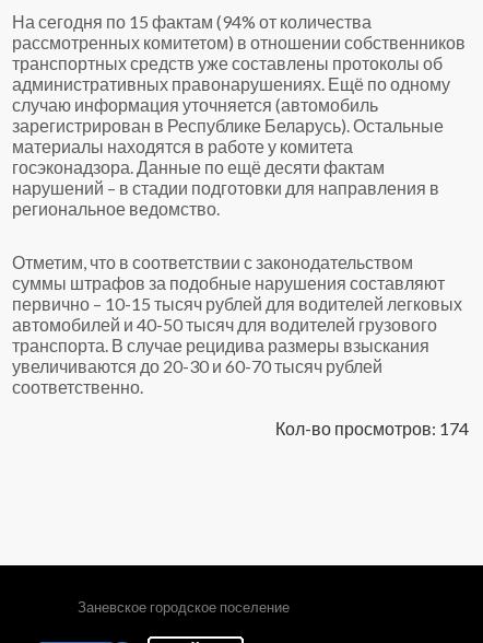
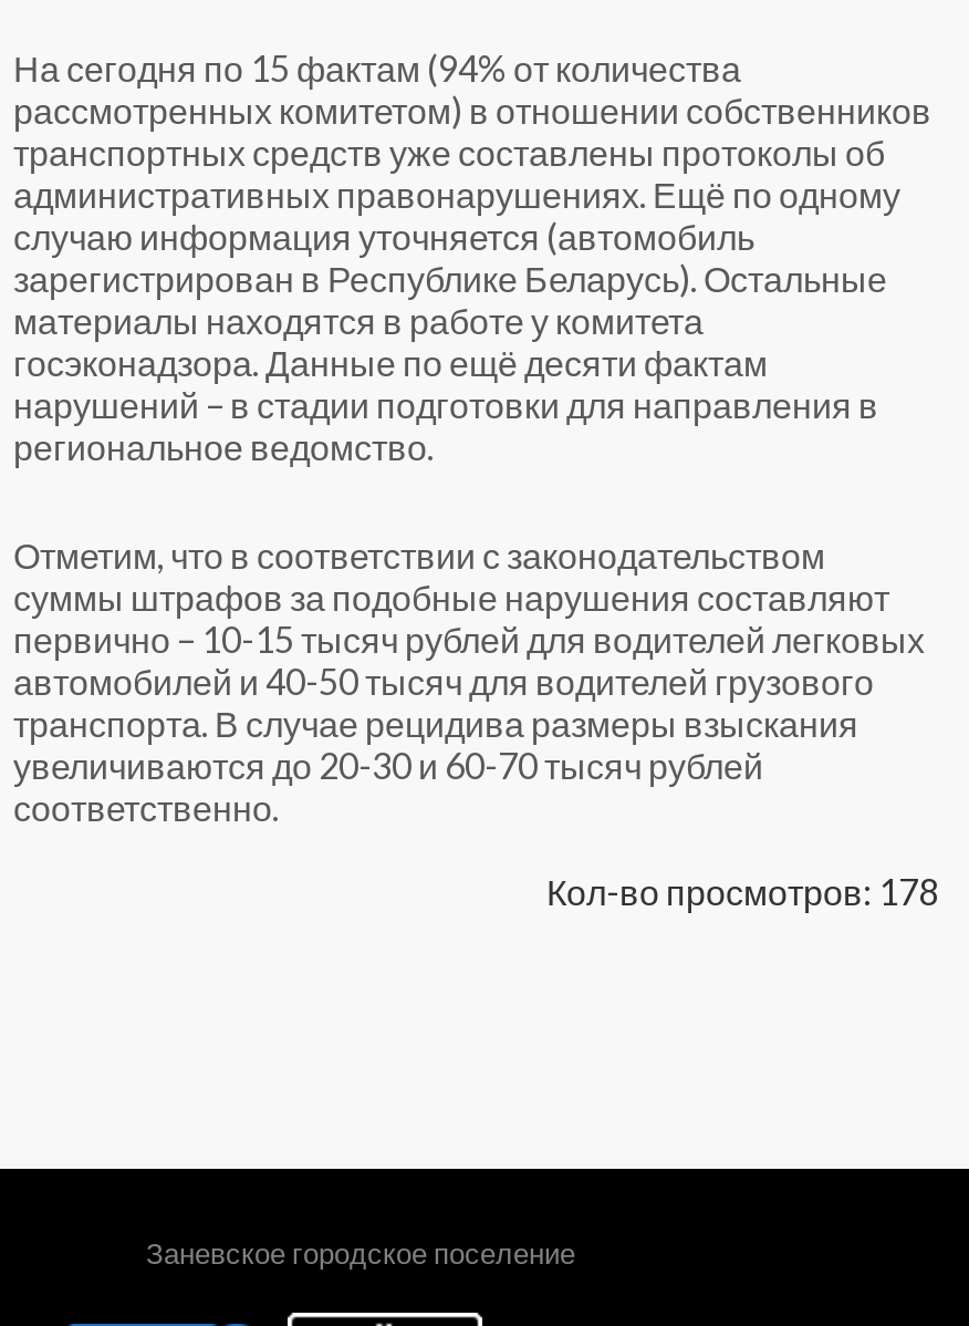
[275,418,469,439] Кол-во просмотров: 174 -> [546,870,938,912] Кол-во просмотров: 178

